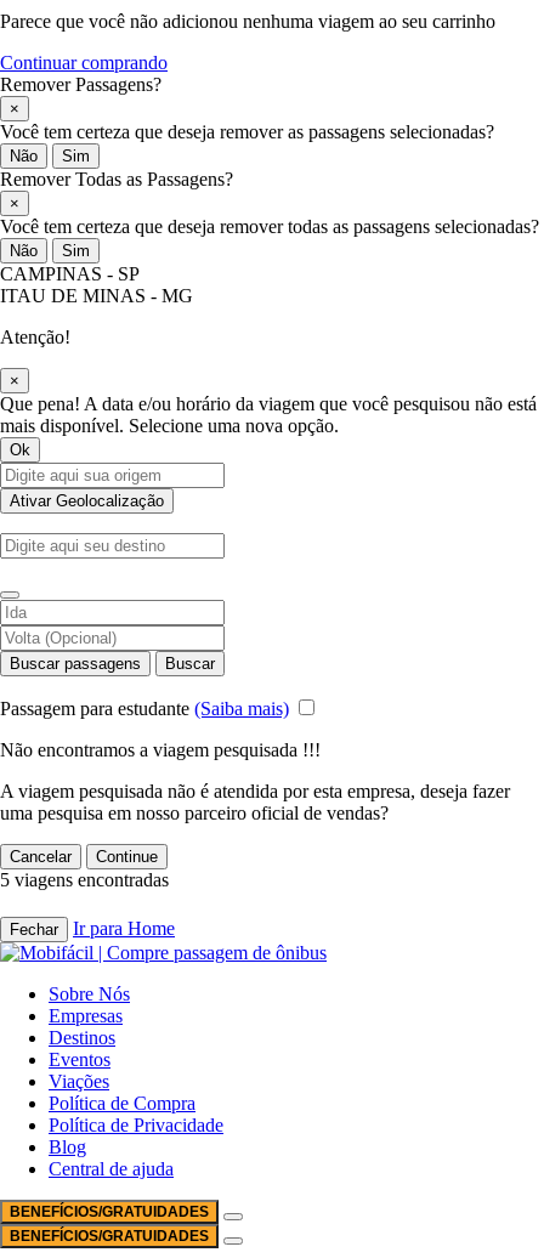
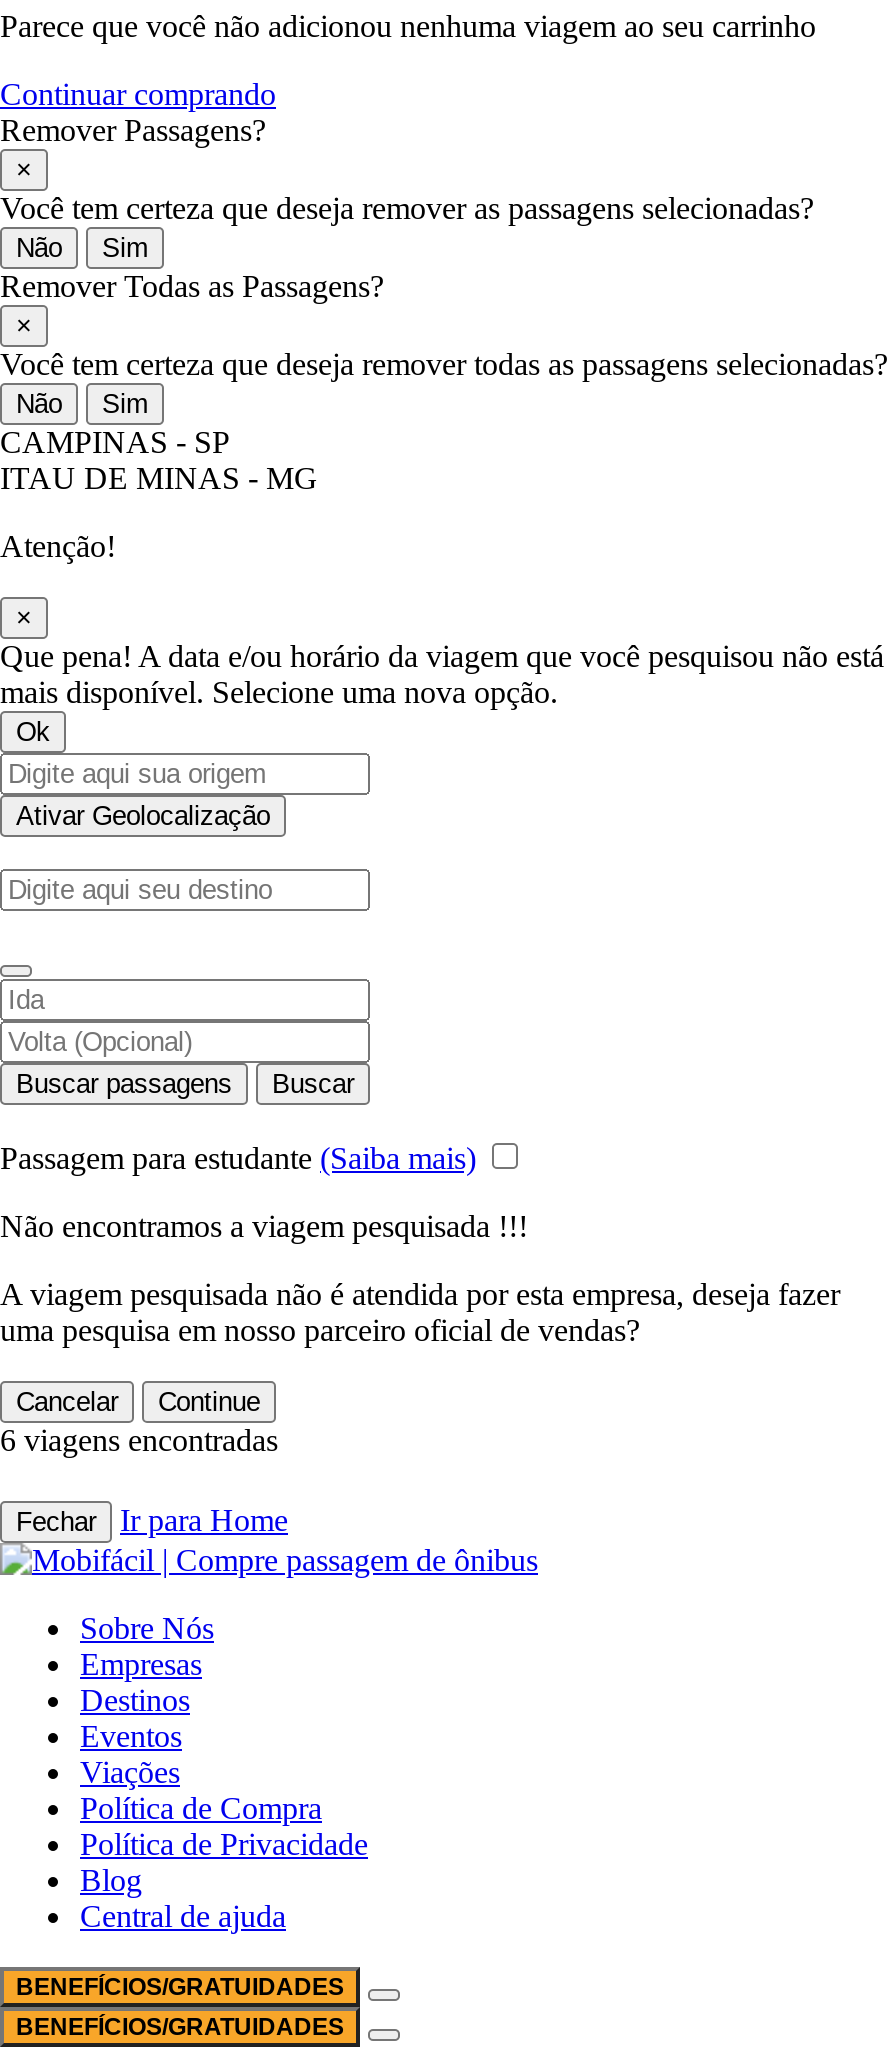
[0,869,169,890] 5 viagens encontradas -> [0,1423,278,1457] 6 viagens encontradas

